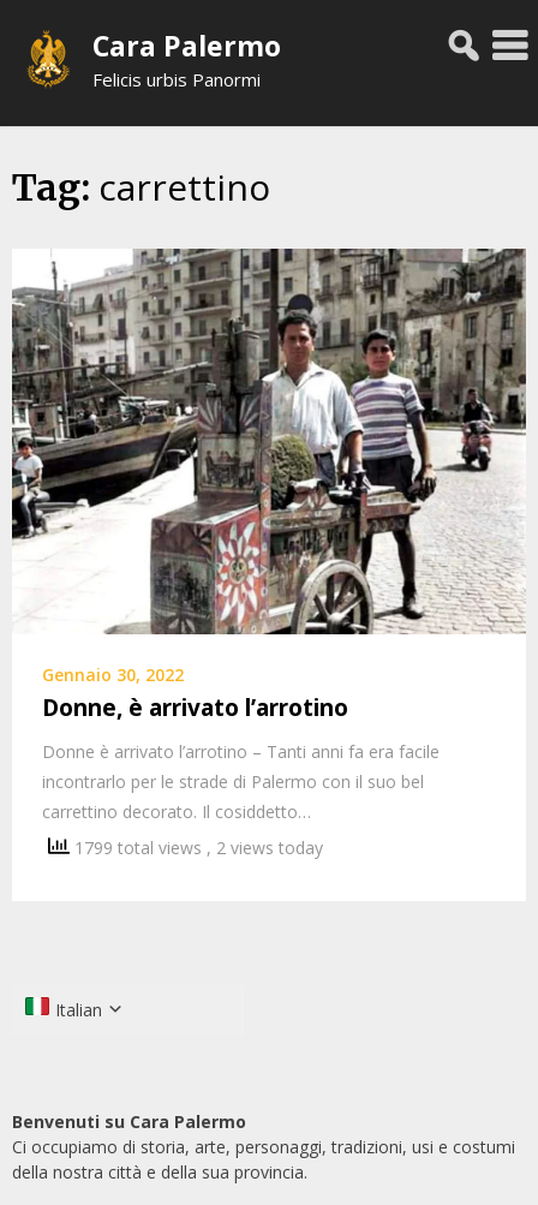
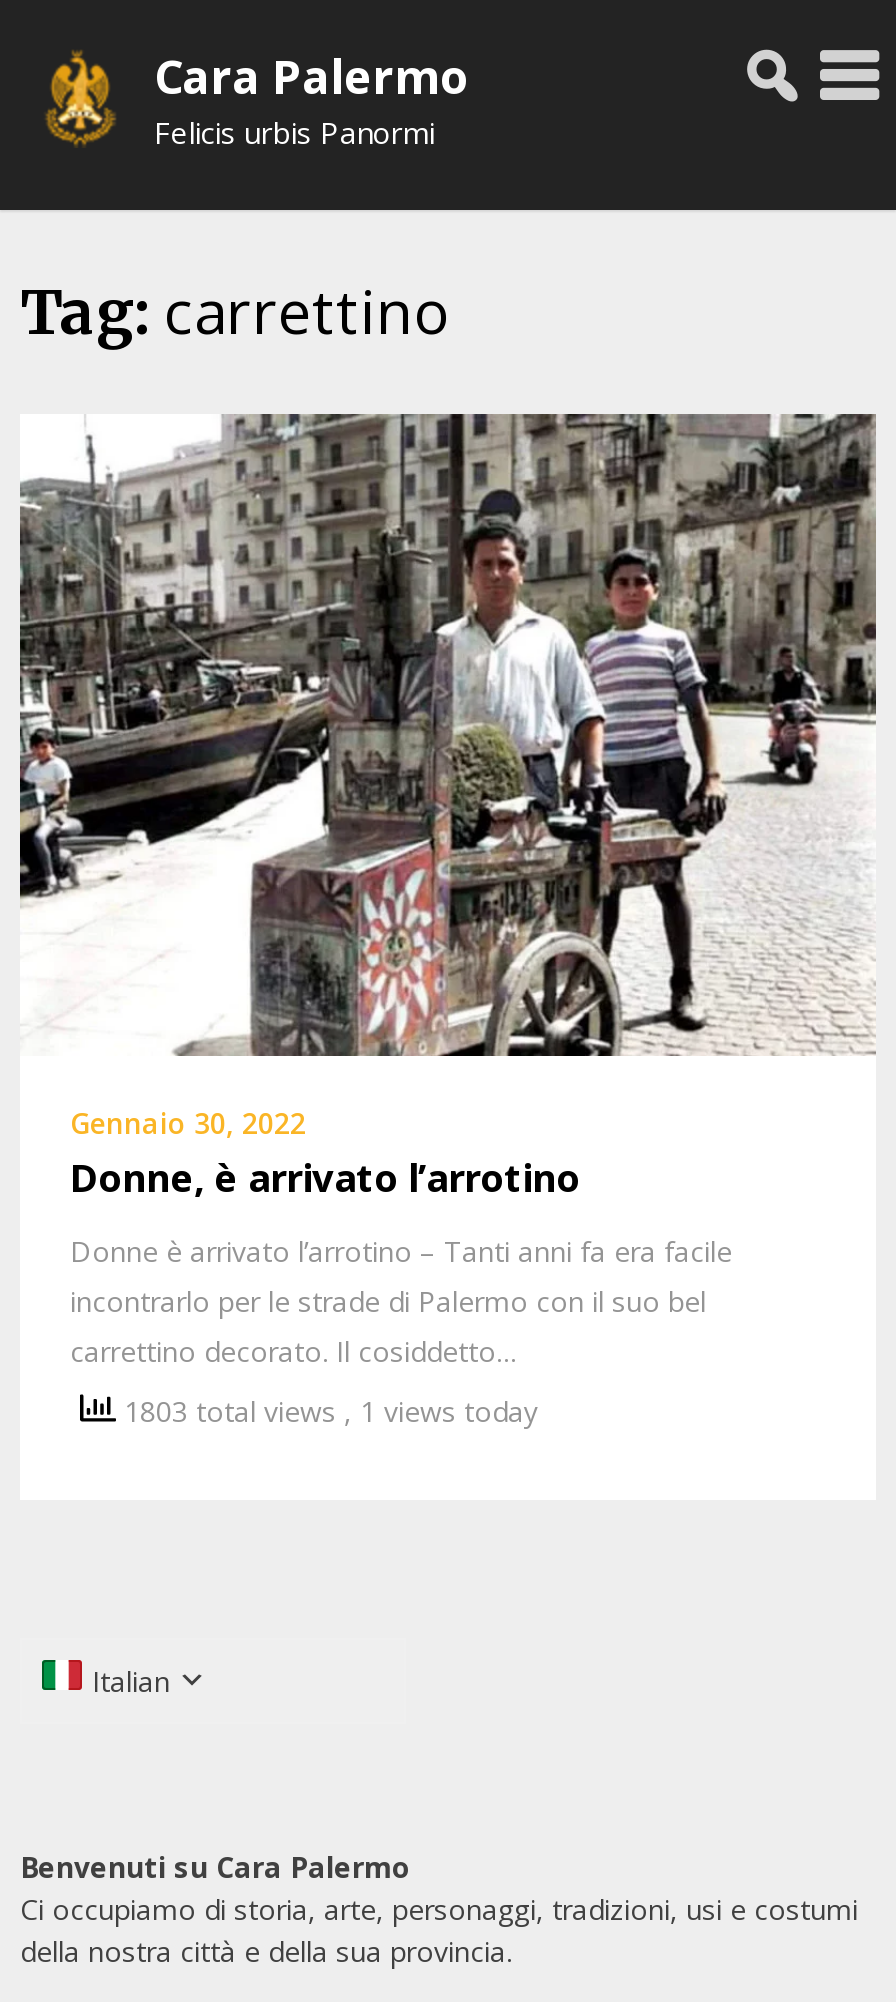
[70,836,323,859] 1799 total views, 2 views today -> [116,1392,538,1430] 1803 total views, 1 views today

